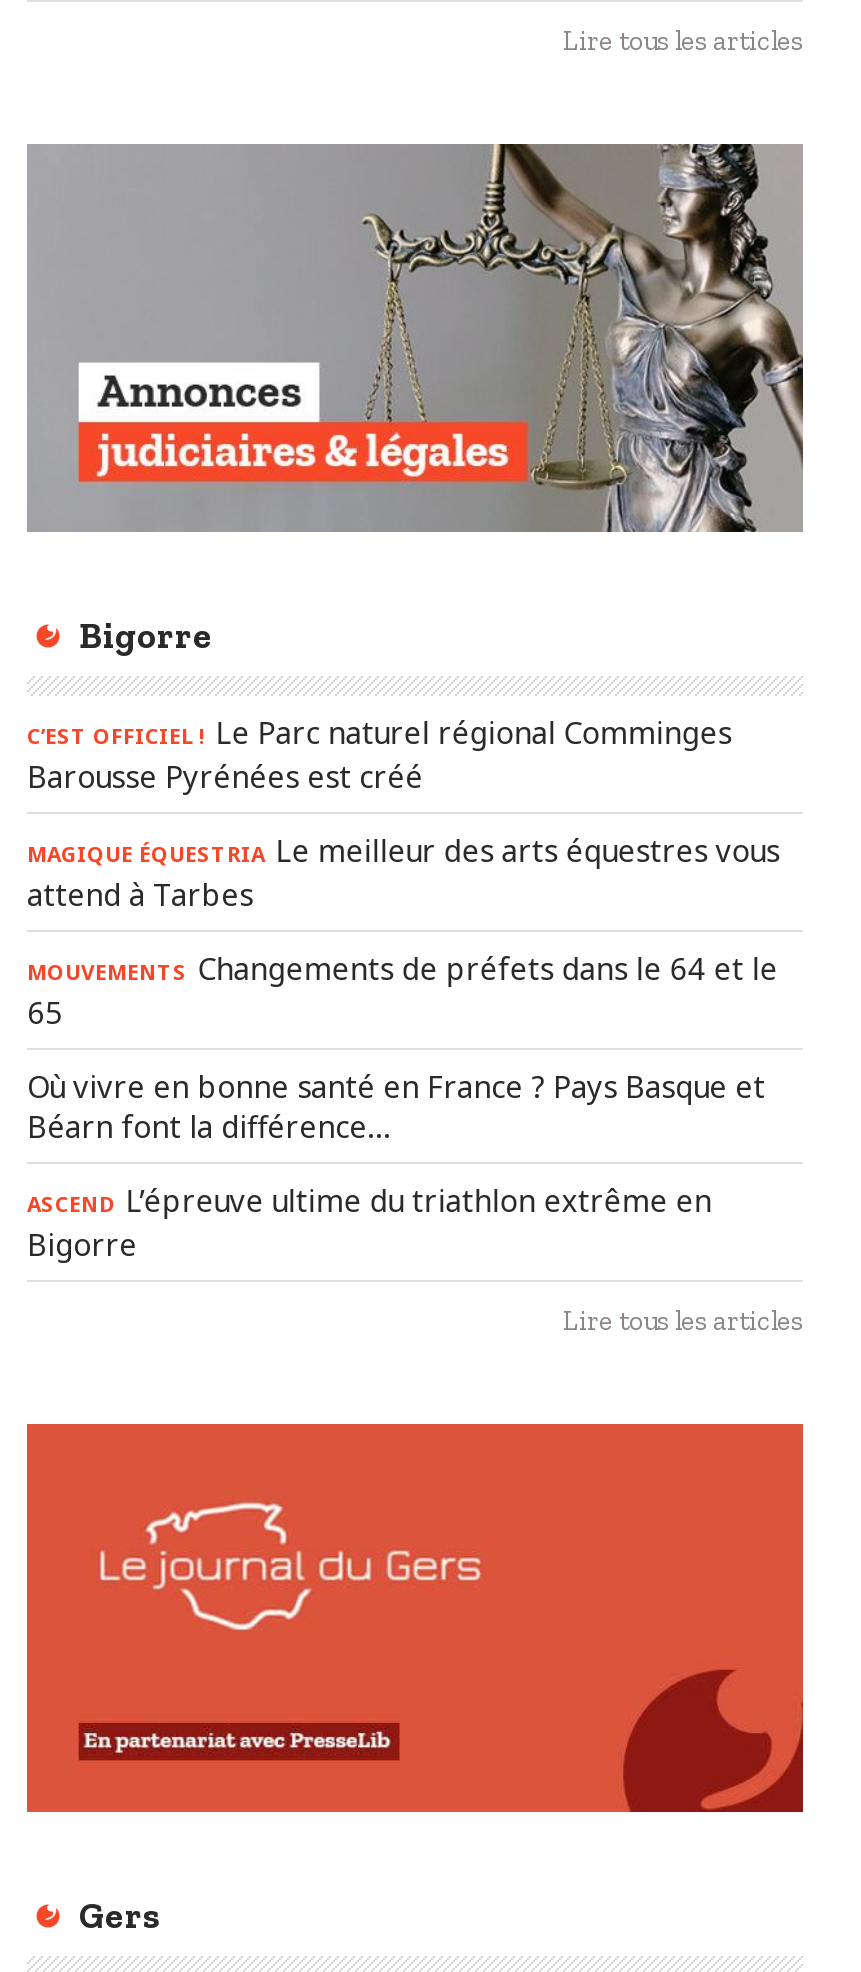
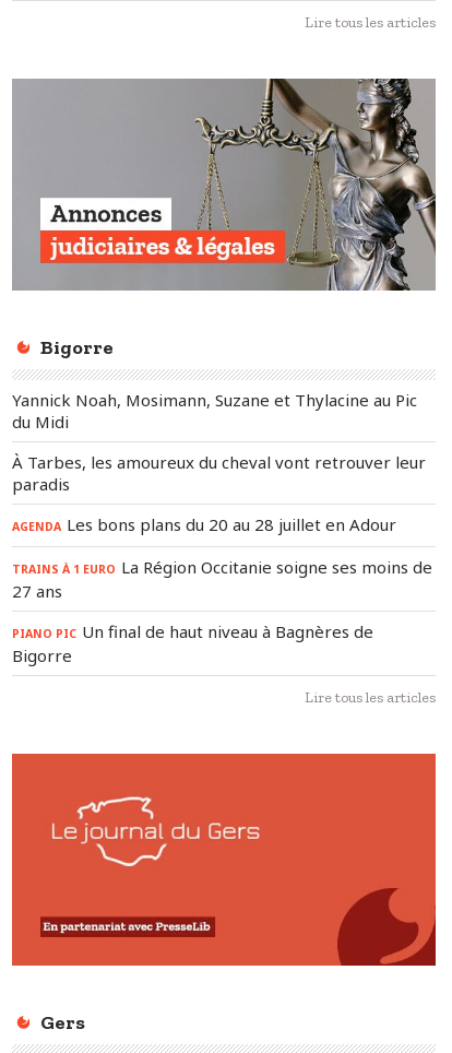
[27,712,731,796] C’EST OFFICIEL ! Le Parc naturel régional Comminges | Barousse Pyrénées est créé -> [12,389,417,432] Yannick Noah, Mosimann, Suzane et Thylacine au Pic | du Midi
[27,830,779,914] MAGIQUE ÉQUESTRIA Le meilleur des arts équestres vous | attend à Tarbes -> [12,451,426,495] À Tarbes, les amoureux du cheval vont retrouver leur | paradis
[27,948,777,1032] MOUVEMENTS Changements de préfets dans le 64 et le | 65 -> [12,513,397,535] AGENDA Les bons plans du 20 au 28 juillet en Adour
[27,1066,765,1146] Où vivre en bonne santé en France ? Pays Basque et | Béarn font la différence… -> [12,556,433,602] TRAINS À 1 EURO La Région Occitanie soigne ses moins de | 27 ans
[27,1180,711,1220] ASCEND L’épreuve ultime du triathlon extrême en -> [12,620,374,642] PIANO PIC Un final de haut niveau à Bagnères de

